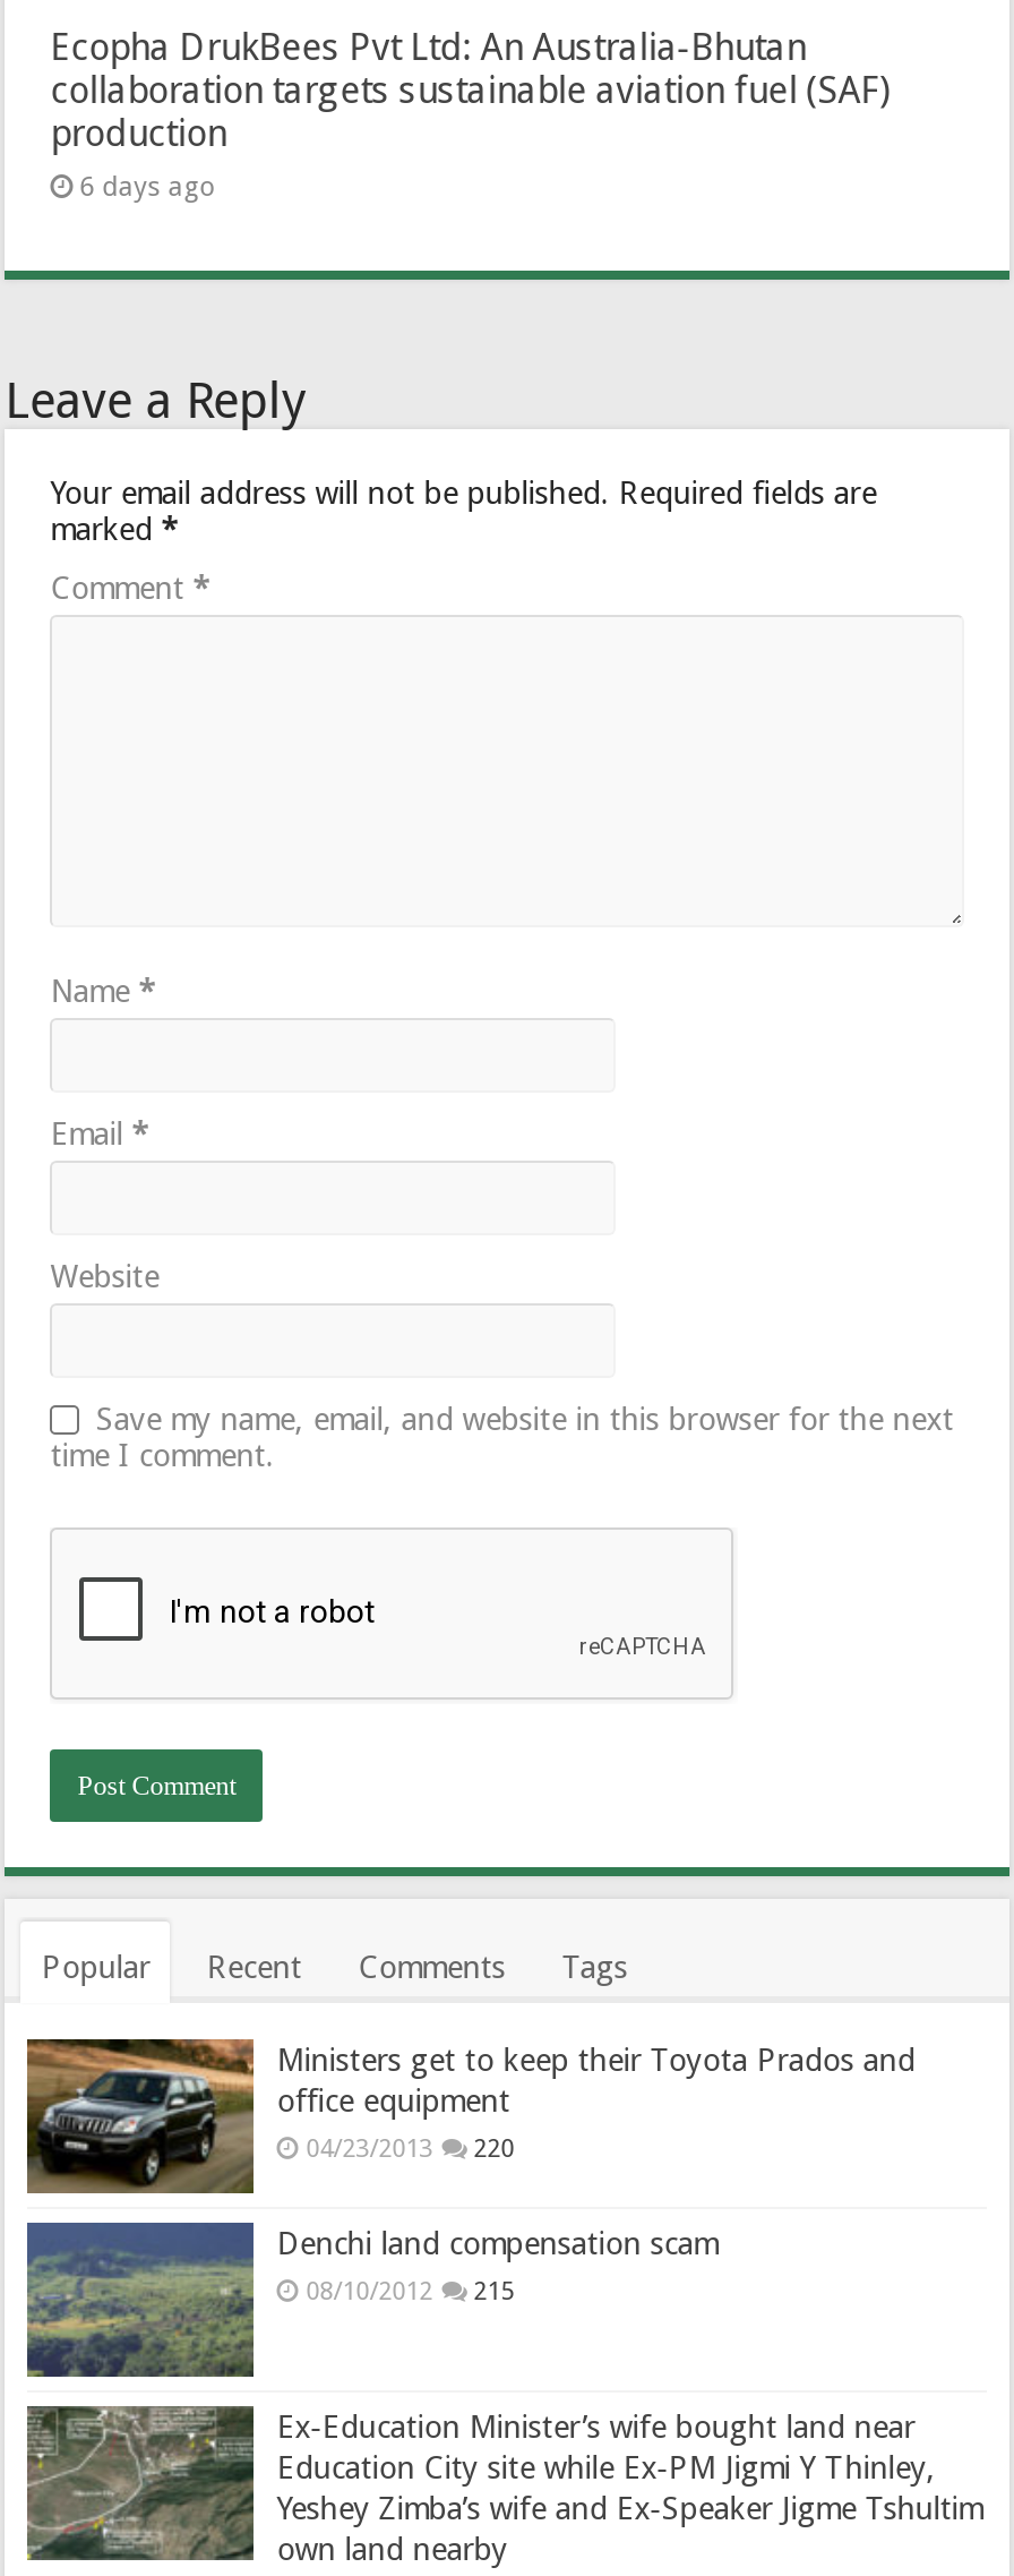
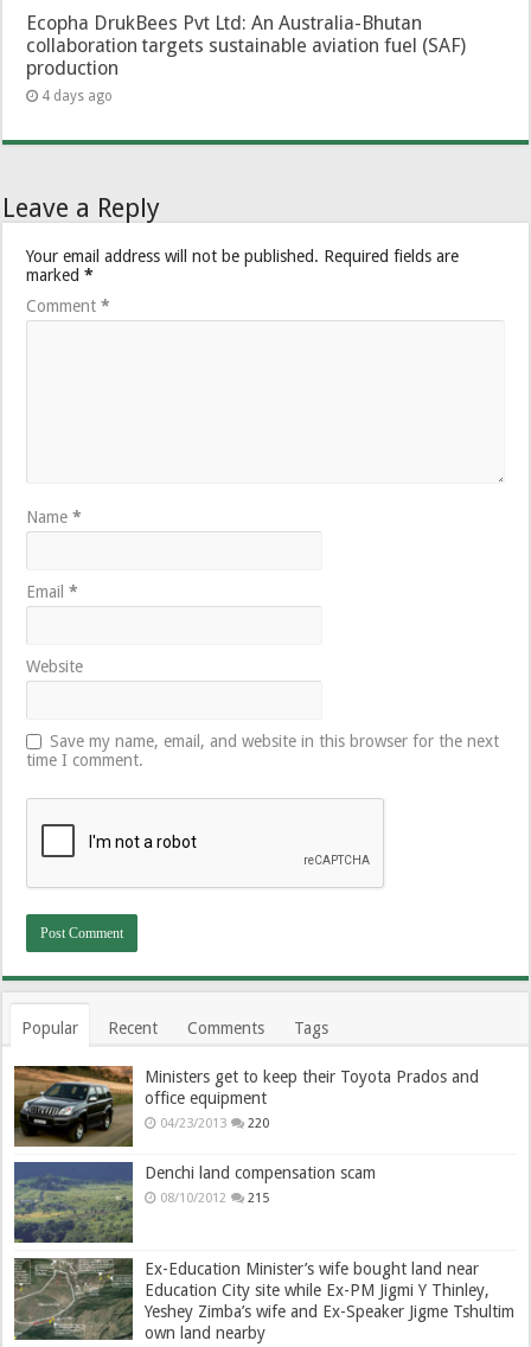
[80,171,215,203] 6 days ago -> [42,88,113,104] 4 days ago

